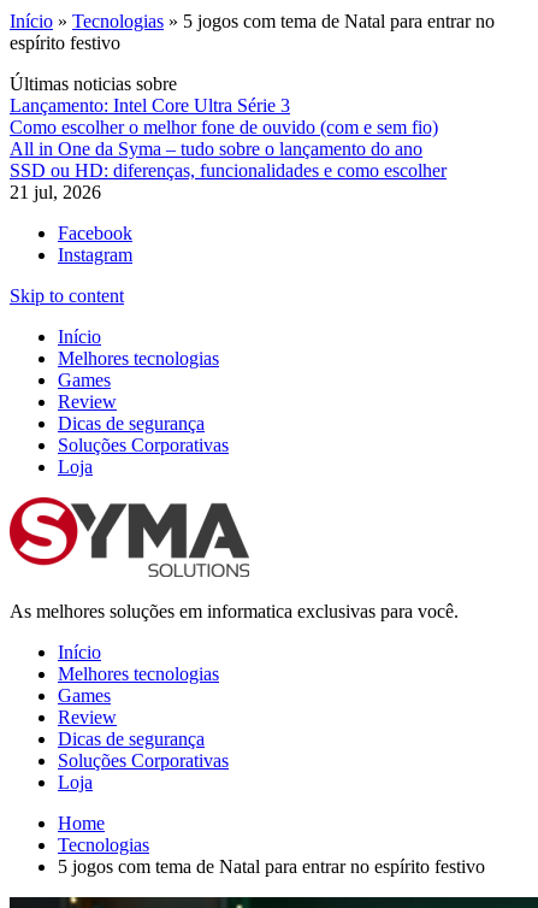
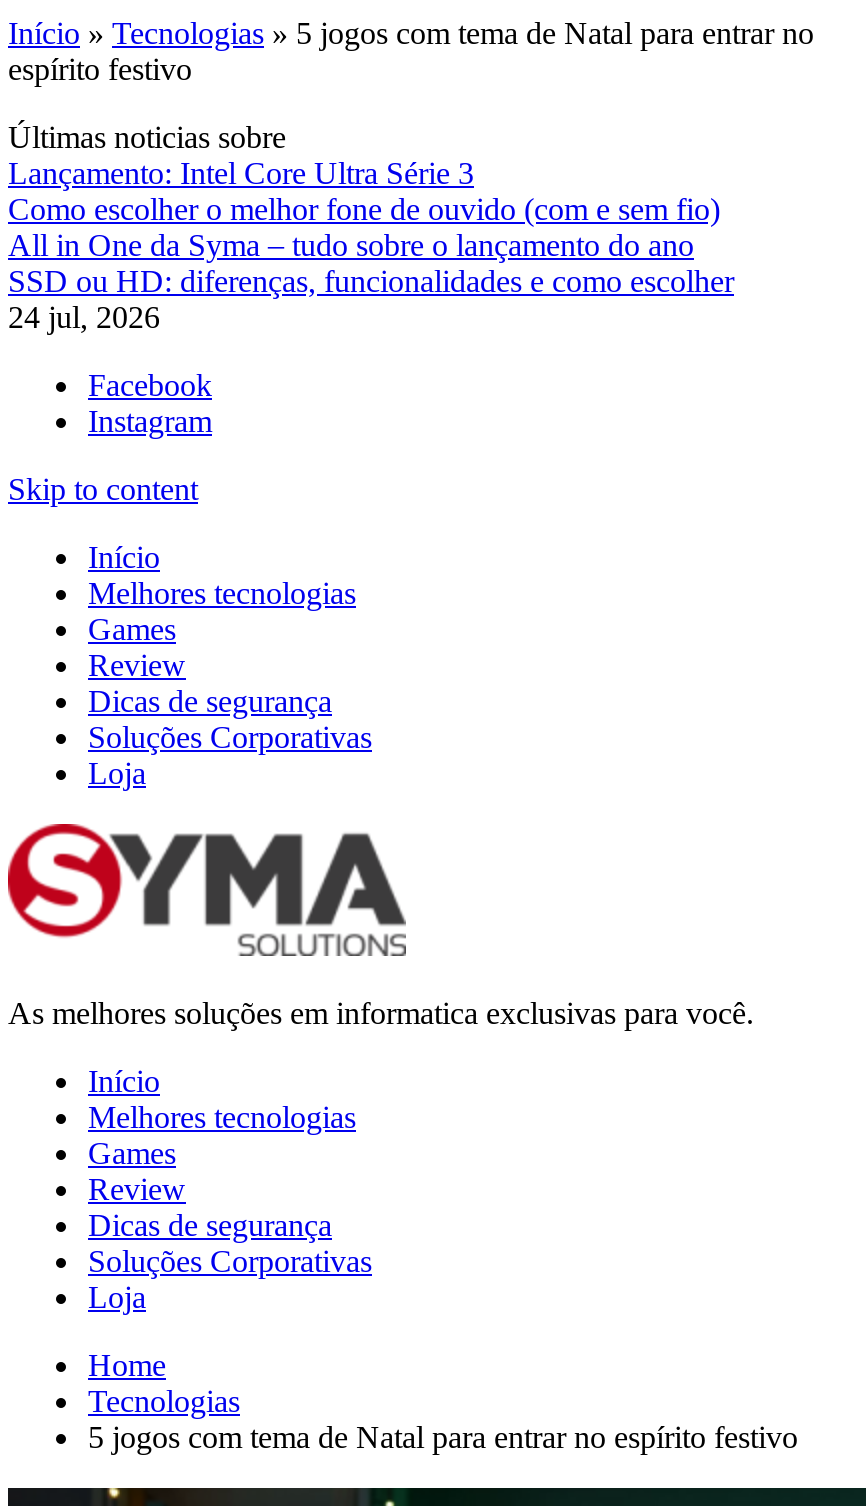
[10,182,101,202] 21 jul, 2026 -> [8,300,160,334] 24 jul, 2026

